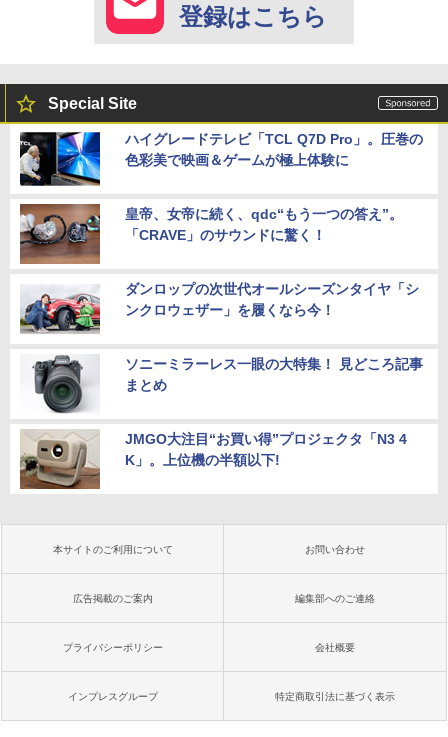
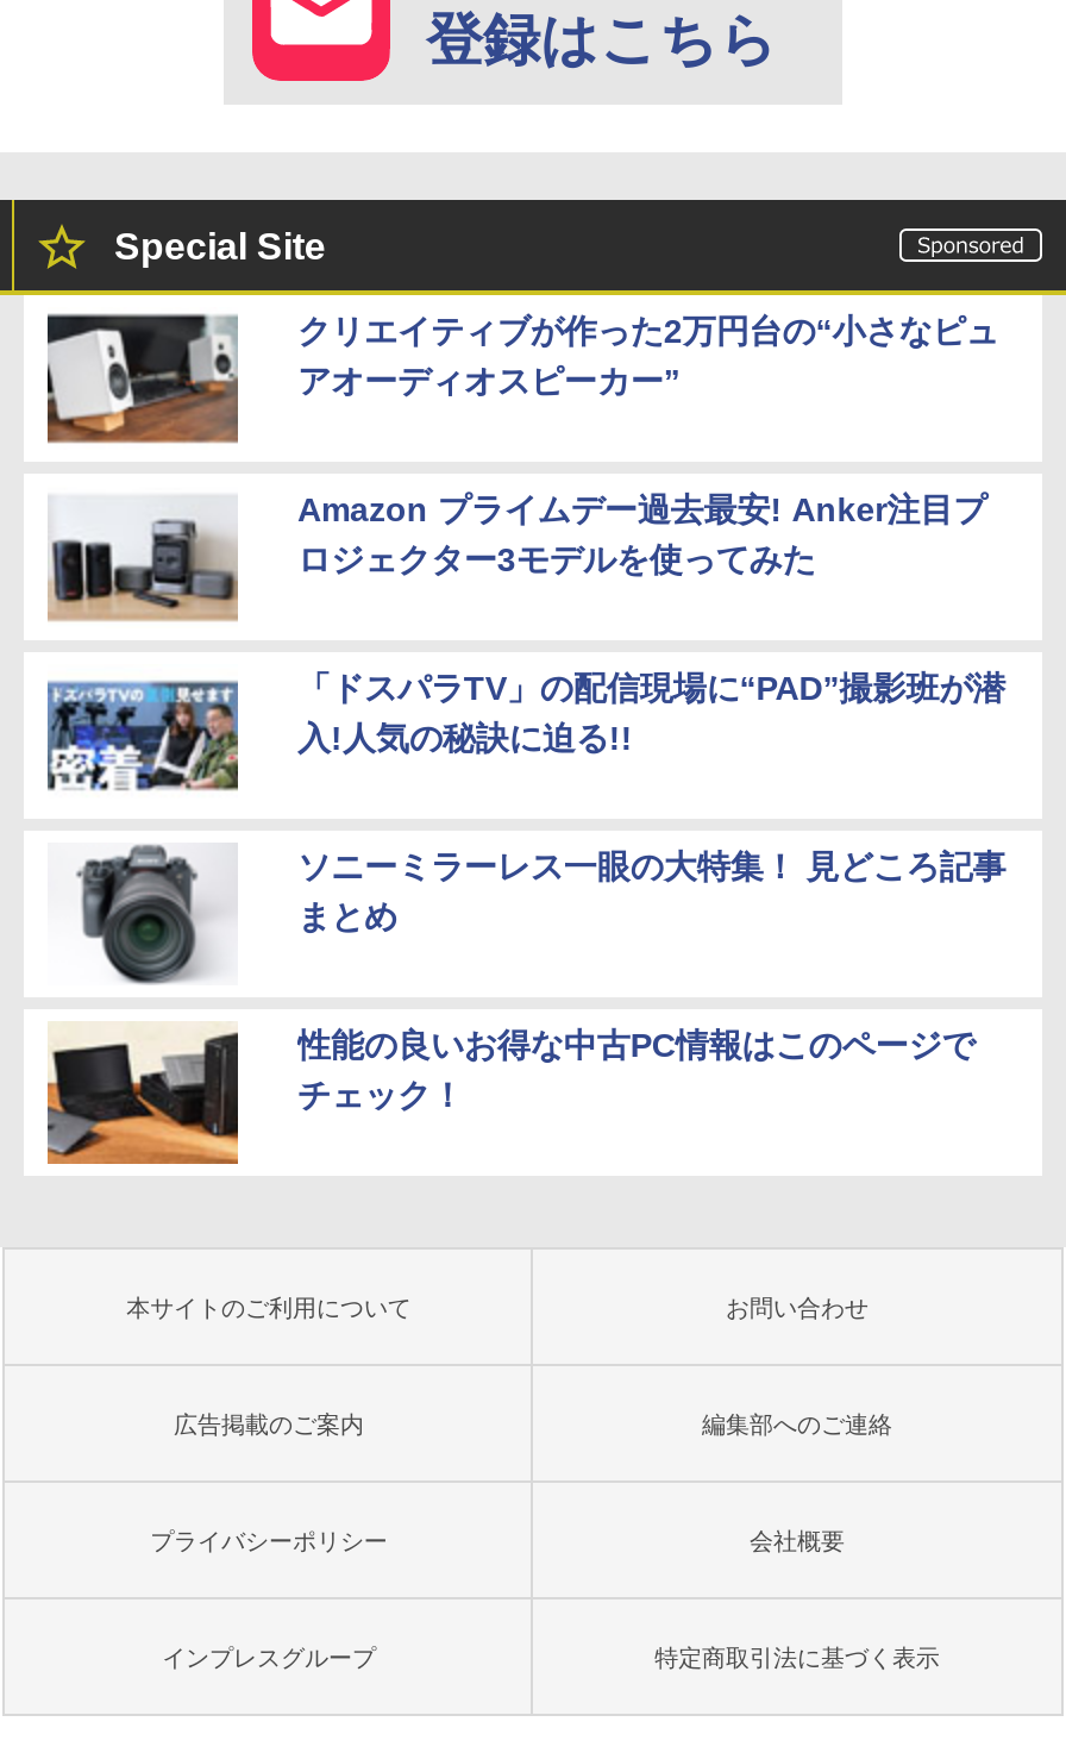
[19,131,423,187] [image] | ハイグレードテレビ「TCL Q7D Pro」。圧巻の | 色彩美で映画＆ゲームが極上体験に -> [45,312,999,445] [image] | クリエイティブが作った2万円台の“小さなピュ | アオーディオスピーカー”
[19,203,403,265] [image] | 皇帝、女帝に続く、qdc“もう一つの答え”。 | 「CRAVE」のサウンドに驚く！ -> [48,486,987,628] [image] | Amazon プライムデー過去最安! Anker注目プ | ロジェクター3モデルを使ってみた
[19,281,419,334] [image] | ダンロップの次世代オールシーズンタイヤ「シ | ンクロウェザー」を履くなら今！ -> [45,669,1006,793] [image] | 「ドスパラTV」の配信現場に“PAD”撮影班が潜 | 入!人気の秘訣に迫る!!
[19,430,407,490] [image] | JMGO大注目“お買い得”プロジェクタ「N3 4 | K」。上位機の半額以下! -> [45,1026,975,1166] [image] | 性能の良いお得な中古PC情報はこのページで | チェック！

